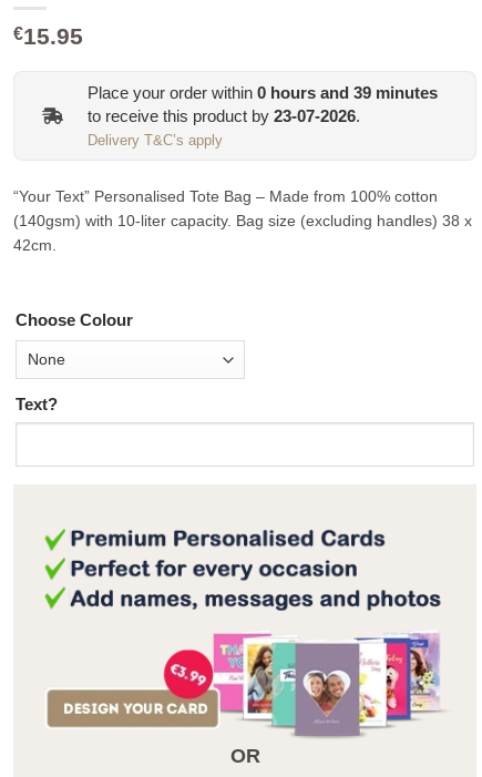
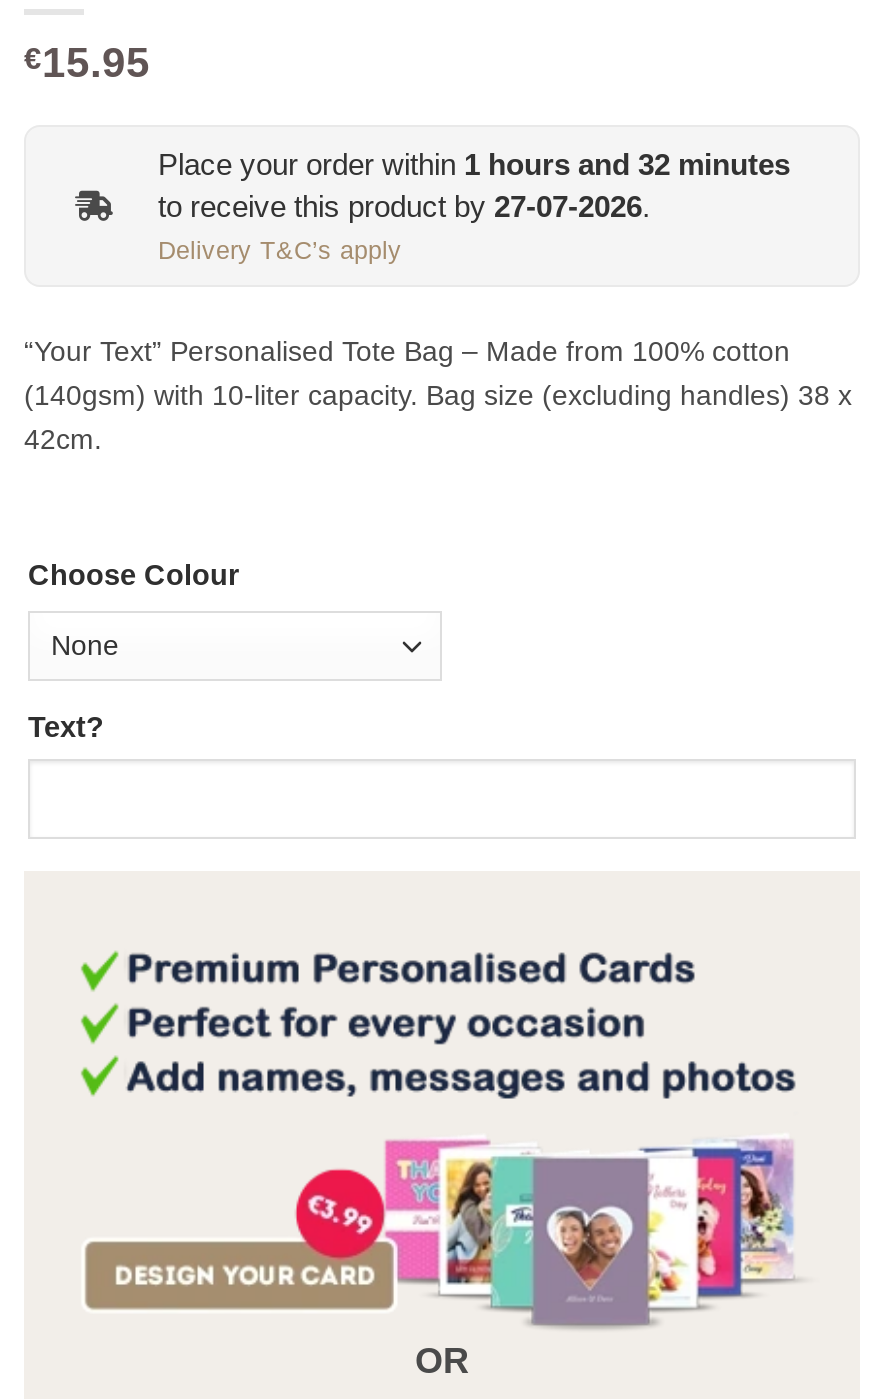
[88,83,438,102] Place your order within 0 hours and 39 minutes -> [158,146,790,180] Place your order within 1 hours and 32 minutes
[88,106,360,125] to receive this product by 23-07-2026. -> [158,188,650,222] to receive this product by 27-07-2026.

